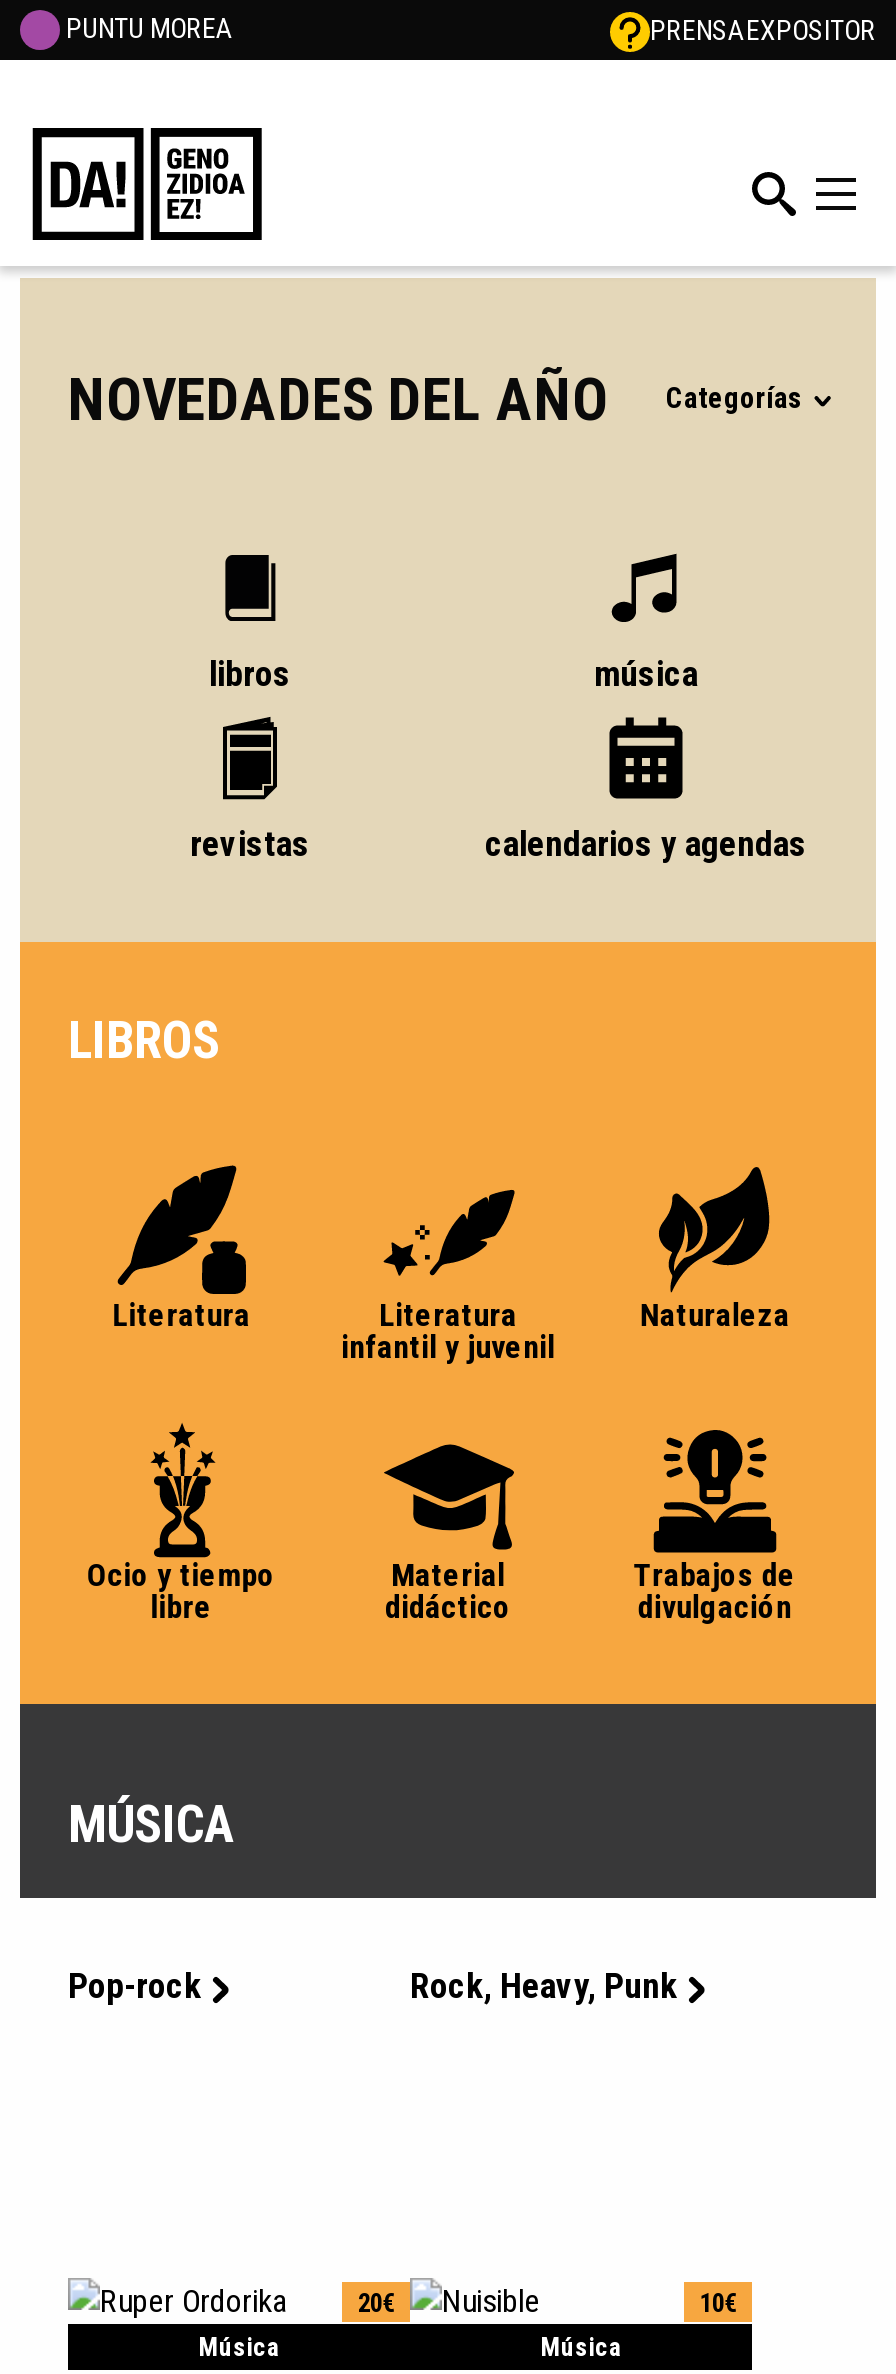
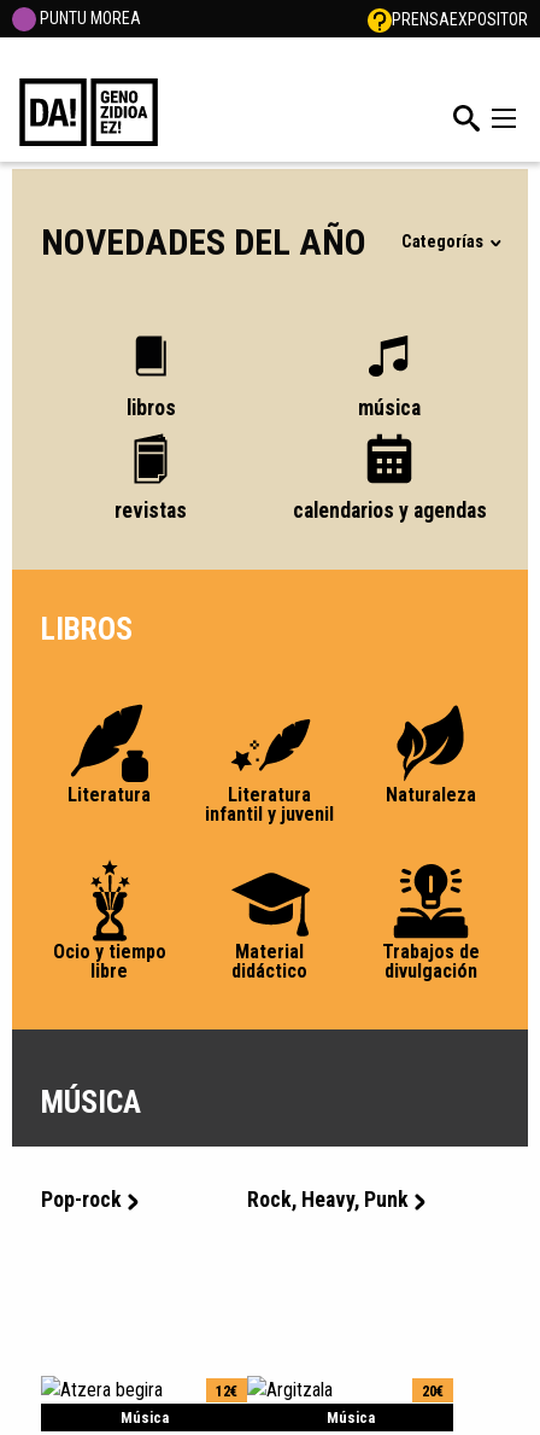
[358,2288,394,2318] 20€ -> [216,1382,237,1400] 12€
[700,2288,736,2318] 10€ -> [422,1382,444,1400] 20€

